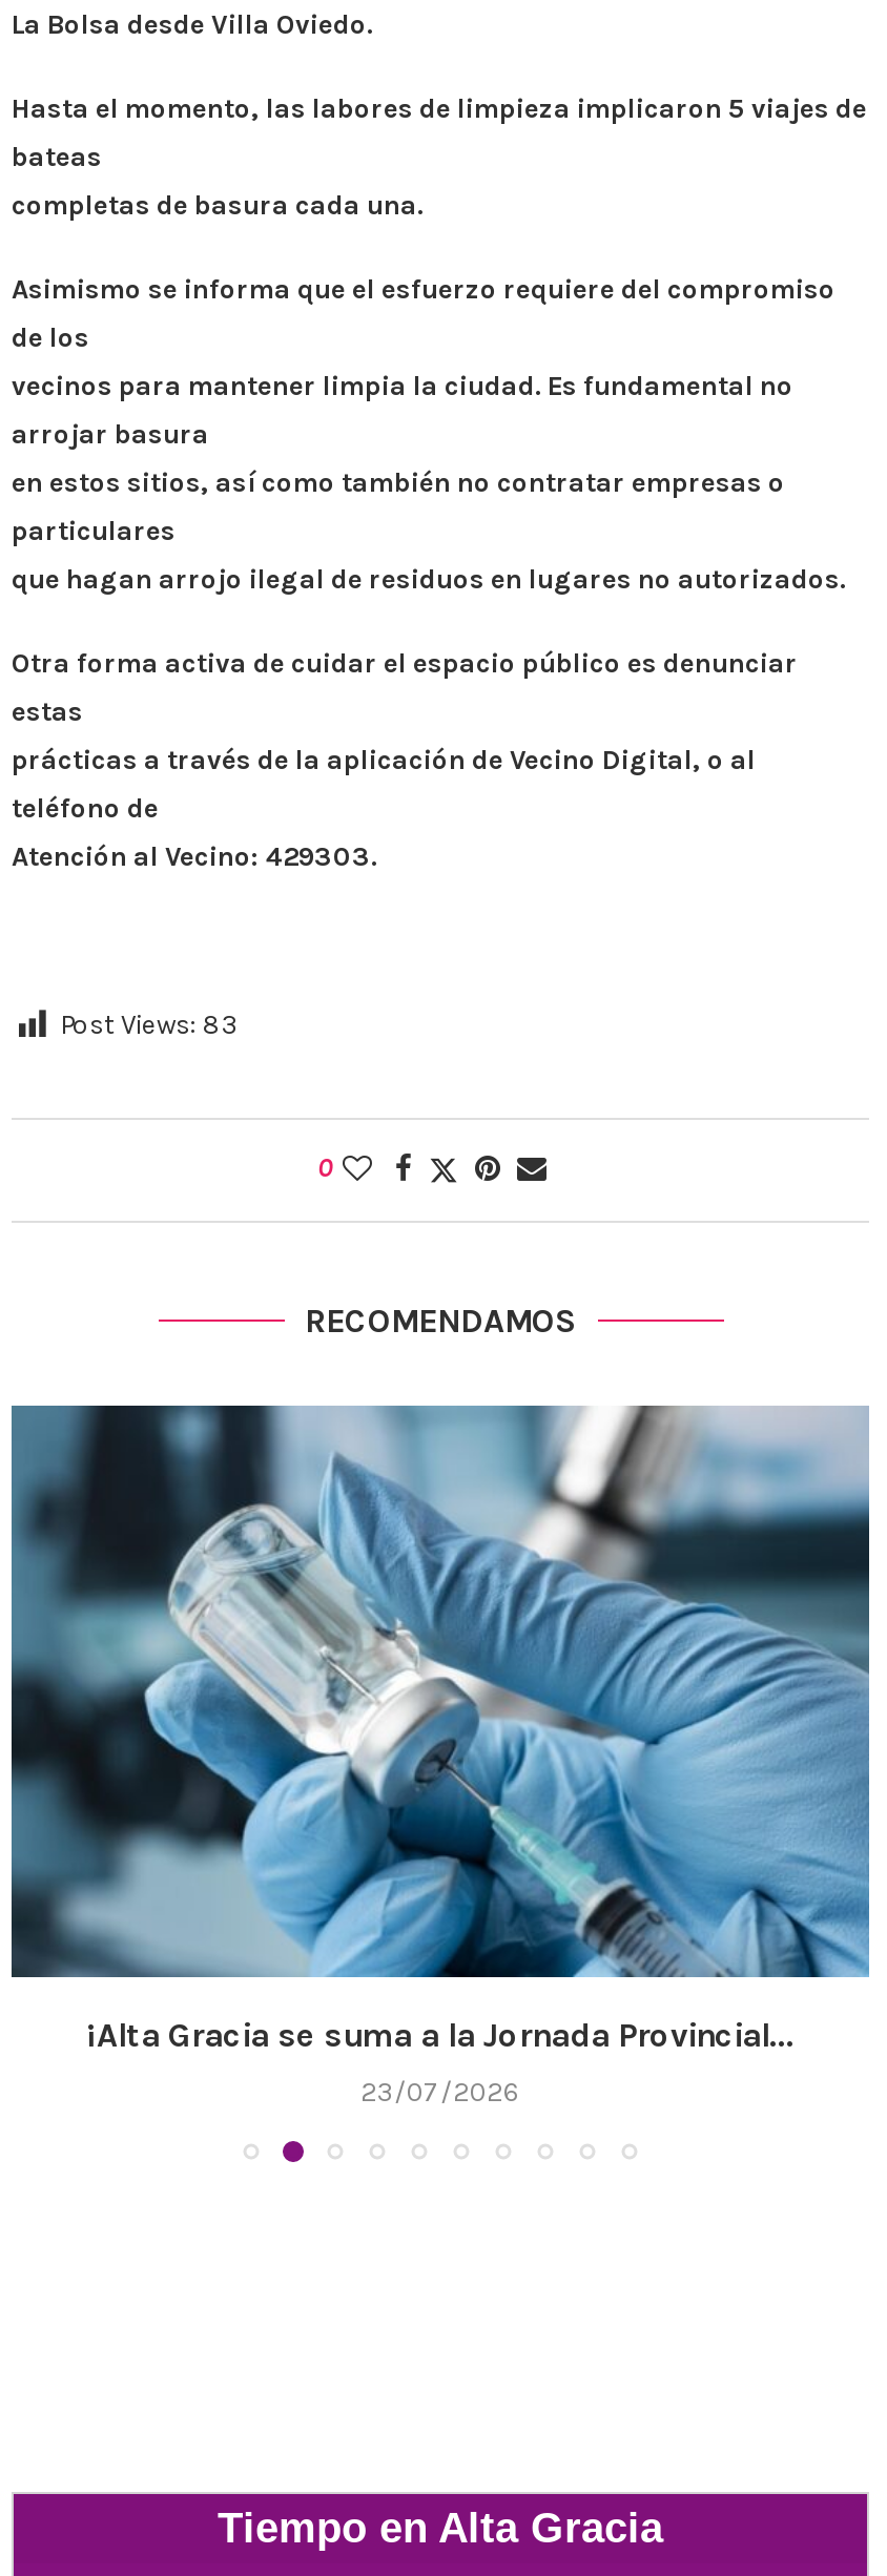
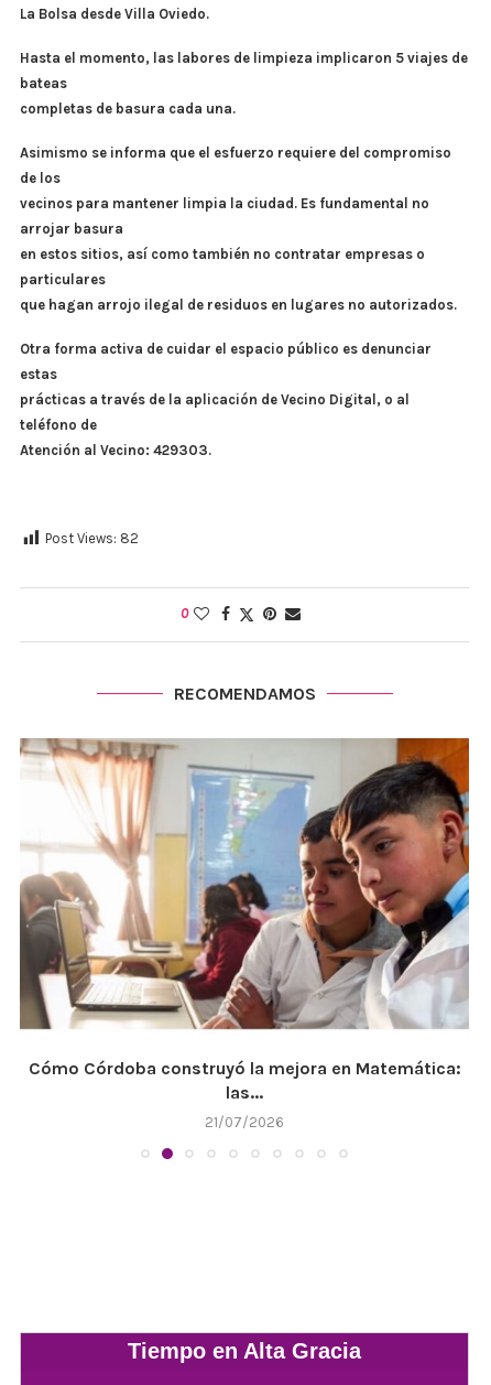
[60,1009,239,1041] Post Views: 83 -> [45,530,139,547] Post Views: 82
[9,1404,871,2056] [image] | ¡Alta Gracia se suma a la Jornada Provincial... -> [19,737,470,1103] [image] | Cómo Córdoba construyó la mejora en Matemática: | las...
[360,2077,520,2108] 23/07/2026 -> [205,1114,284,1131] 21/07/2026

